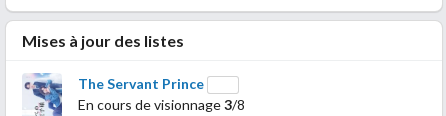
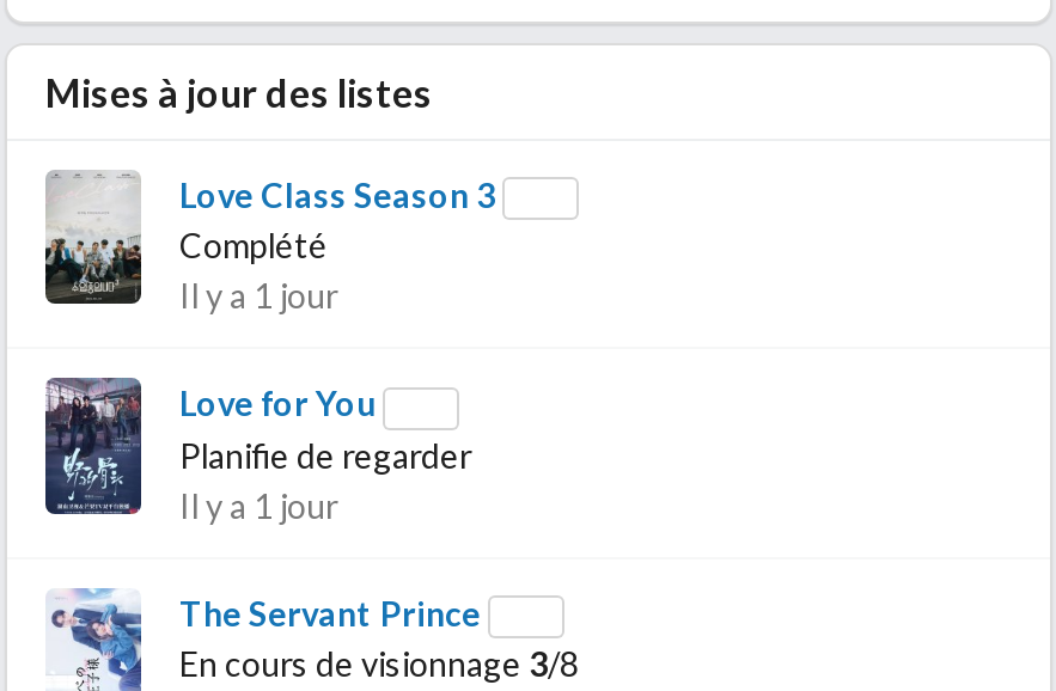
none -> [43,170,495,526] [image] | Love Class Season 3 | Complété | Il y a 1 jour | Love for You | Planifie de regarder | Il y a 1 jour
none -> [43,375,144,516] [image]

